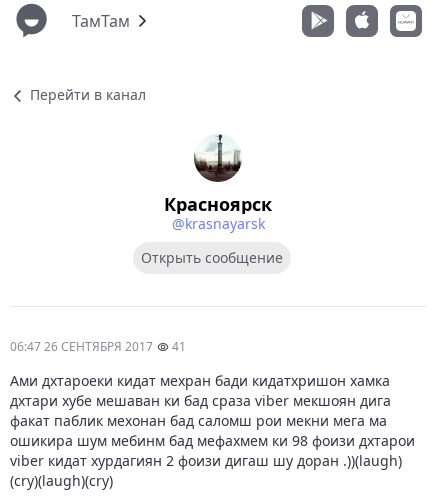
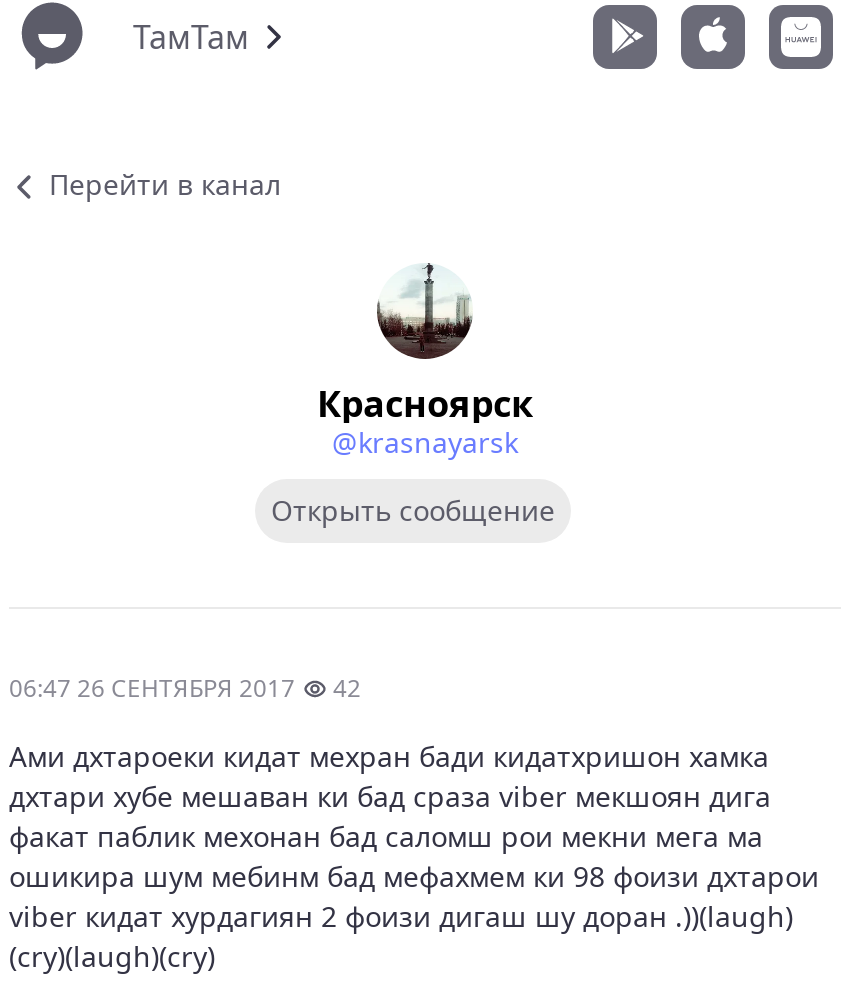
[10,338,186,355] 06:47 26 СЕНТЯБРЯ 2017 41 -> [9,671,361,705] 06:47 26 СЕНТЯБРЯ 2017 42

